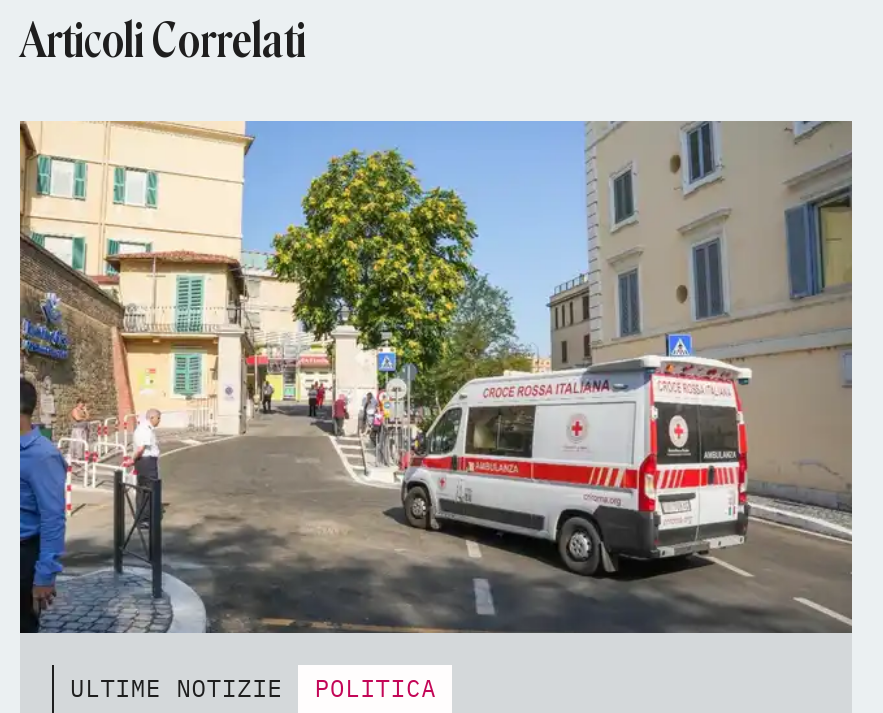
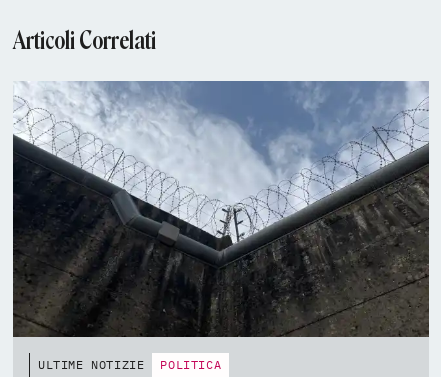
[18,119,854,635] [image] -> [12,80,430,338] [image]

